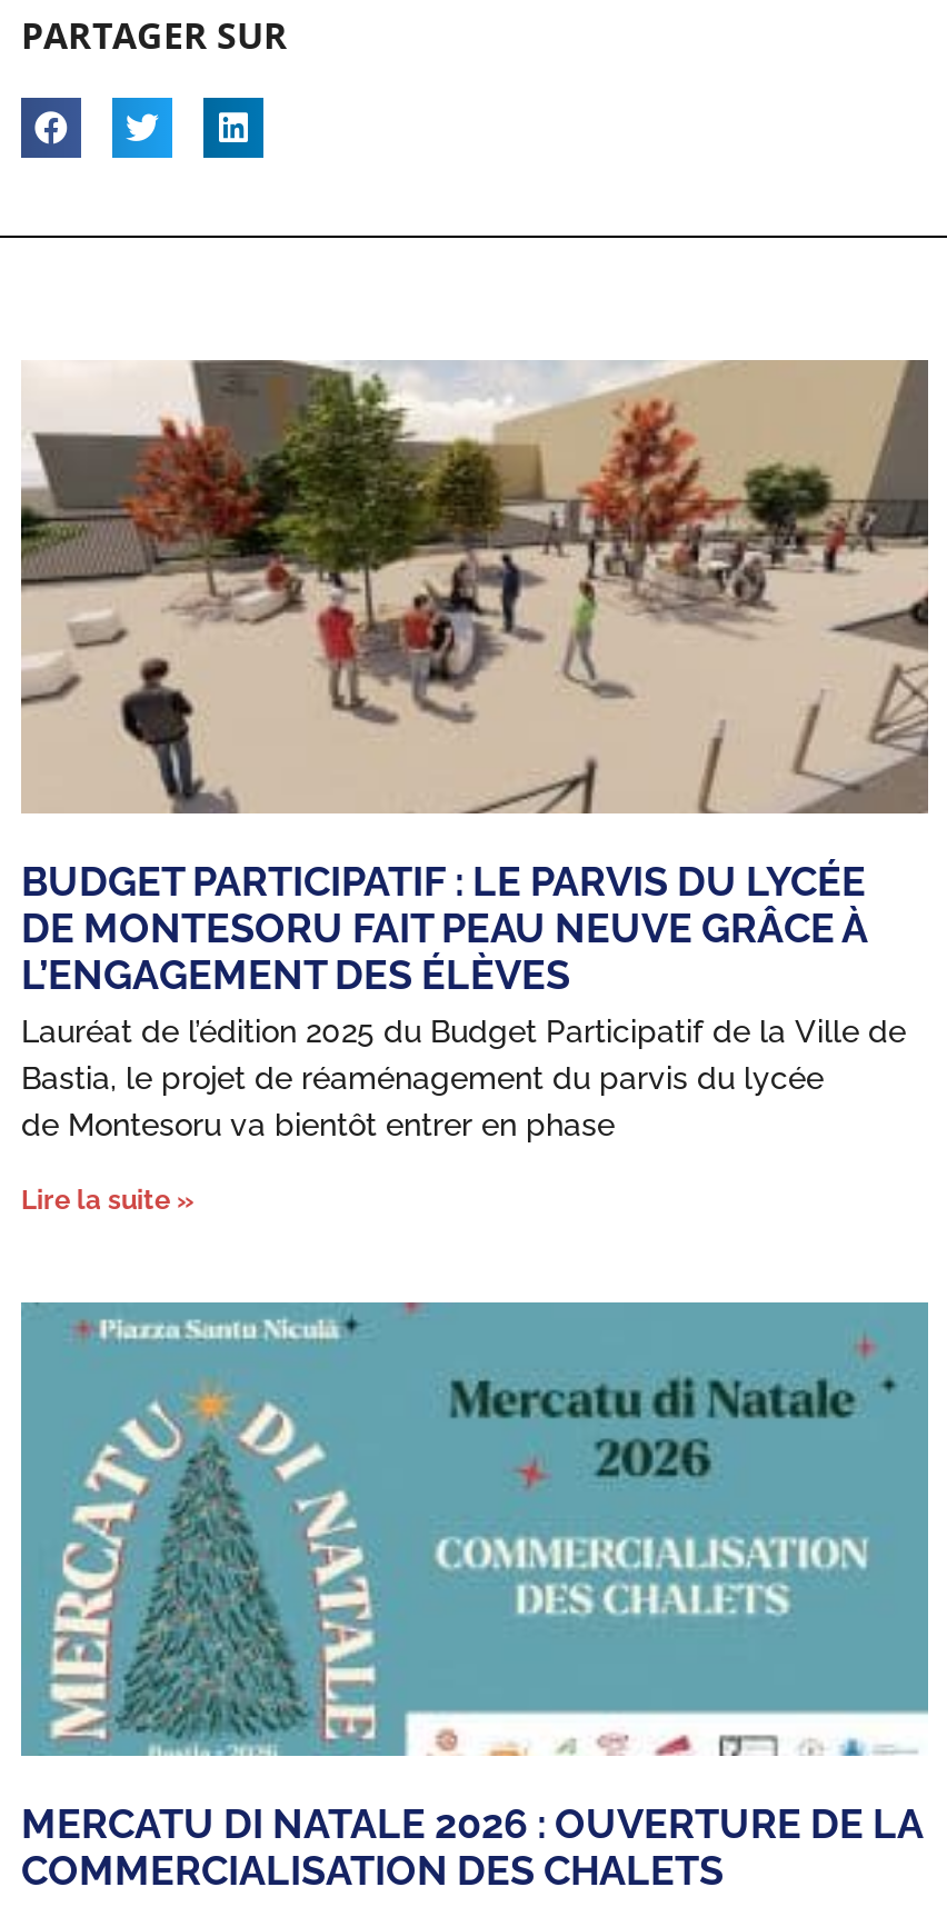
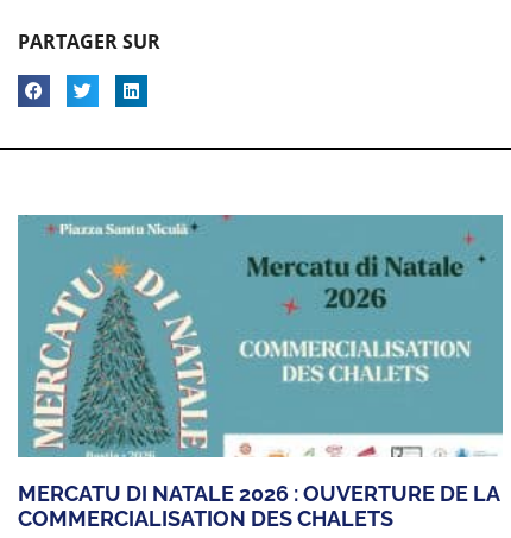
[19,358,930,1217] [image] | BUDGET PARTICIPATIF : LE PARVIS DU LYCÉE | DE MONTESORU FAIT PEAU NEUVE GRÂCE À | L’ENGAGEMENT DES ÉLÈVES | Lauréat de l’édition 2025 du Budget Participatif de la Ville de | Bastia, le projet de réaménagement du parvis du lycée | de Montesoru va bientôt entrer en phase | Lire la suite » -> none

